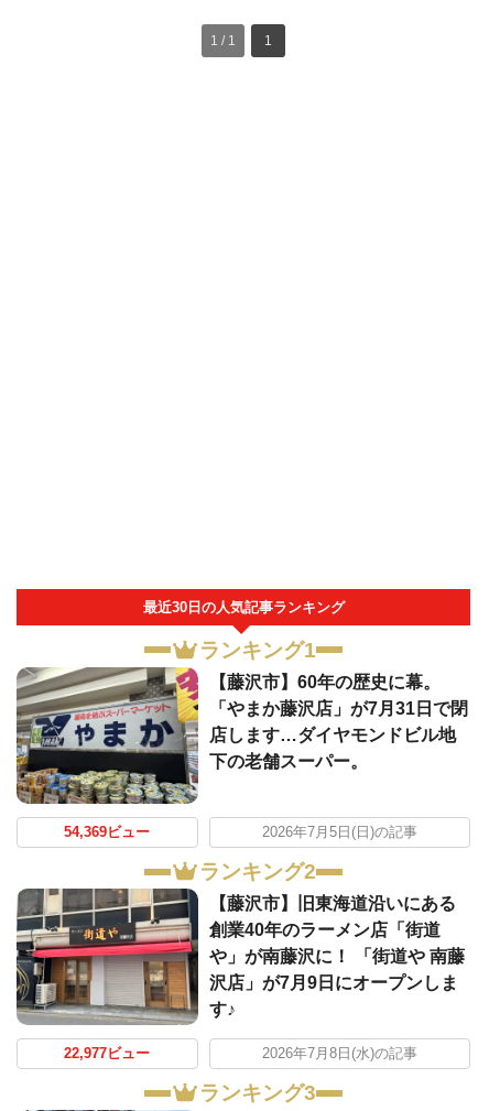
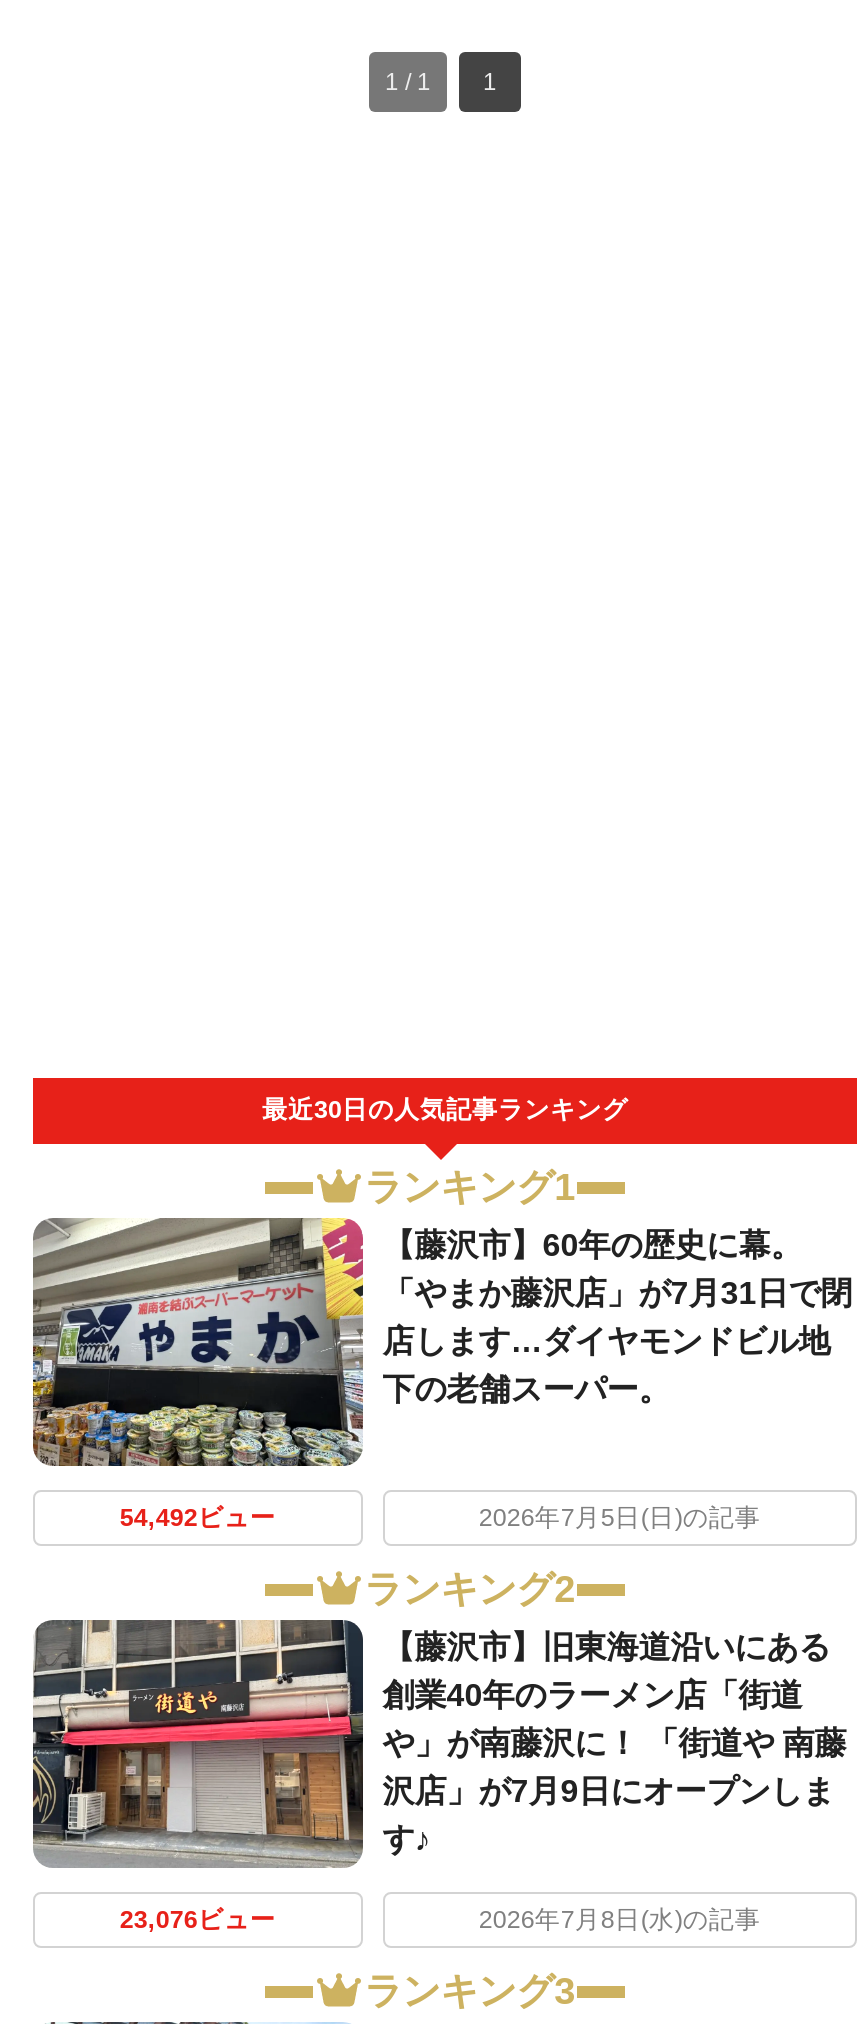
[64,824,150,840] 54,369ビュー -> [120,1504,276,1532] 54,492ビュー
[64,1046,150,1061] 22,977ビュー -> [120,1906,276,1934] 23,076ビュー

